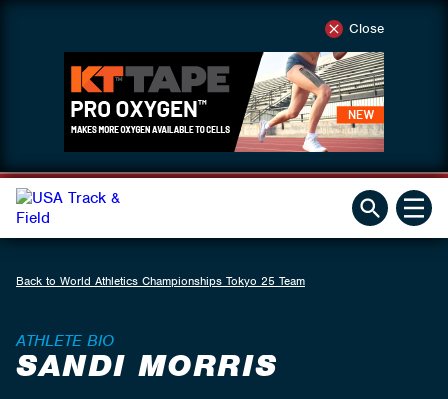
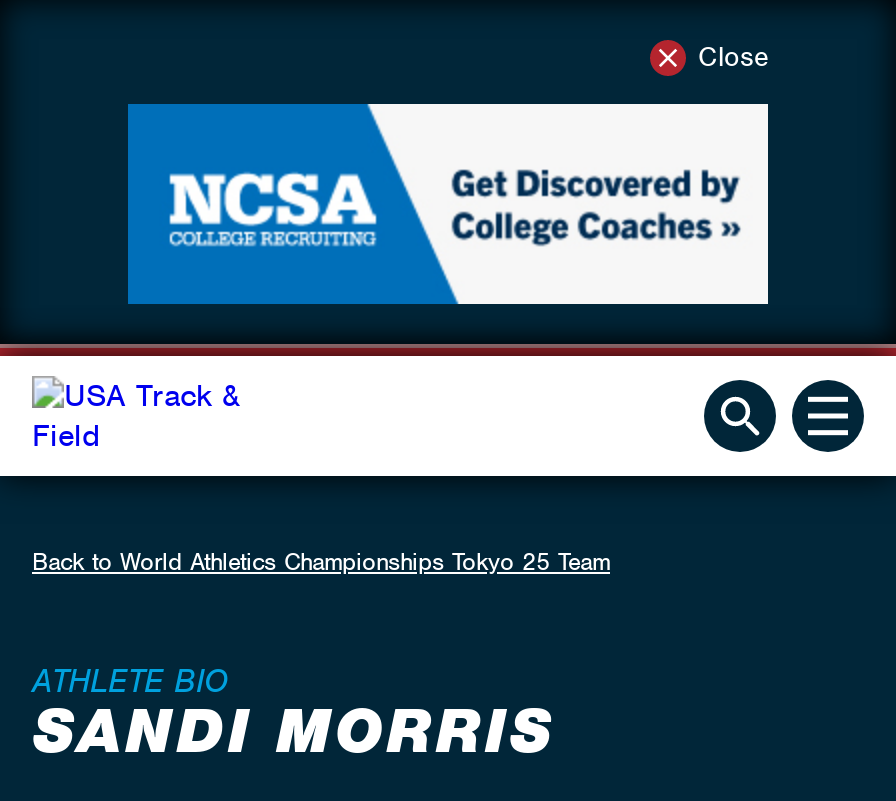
[64,51,385,153] [image] -> [126,102,770,306] [image]

